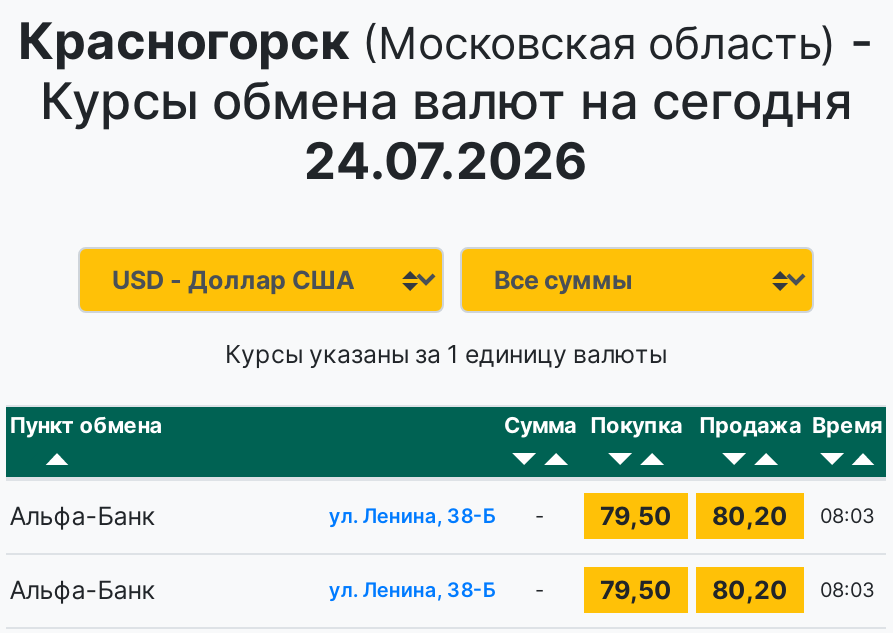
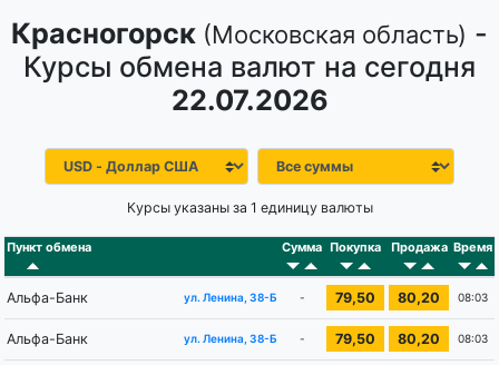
[304,131,588,191] 24.07.2026 -> [171,83,328,117] 22.07.2026

